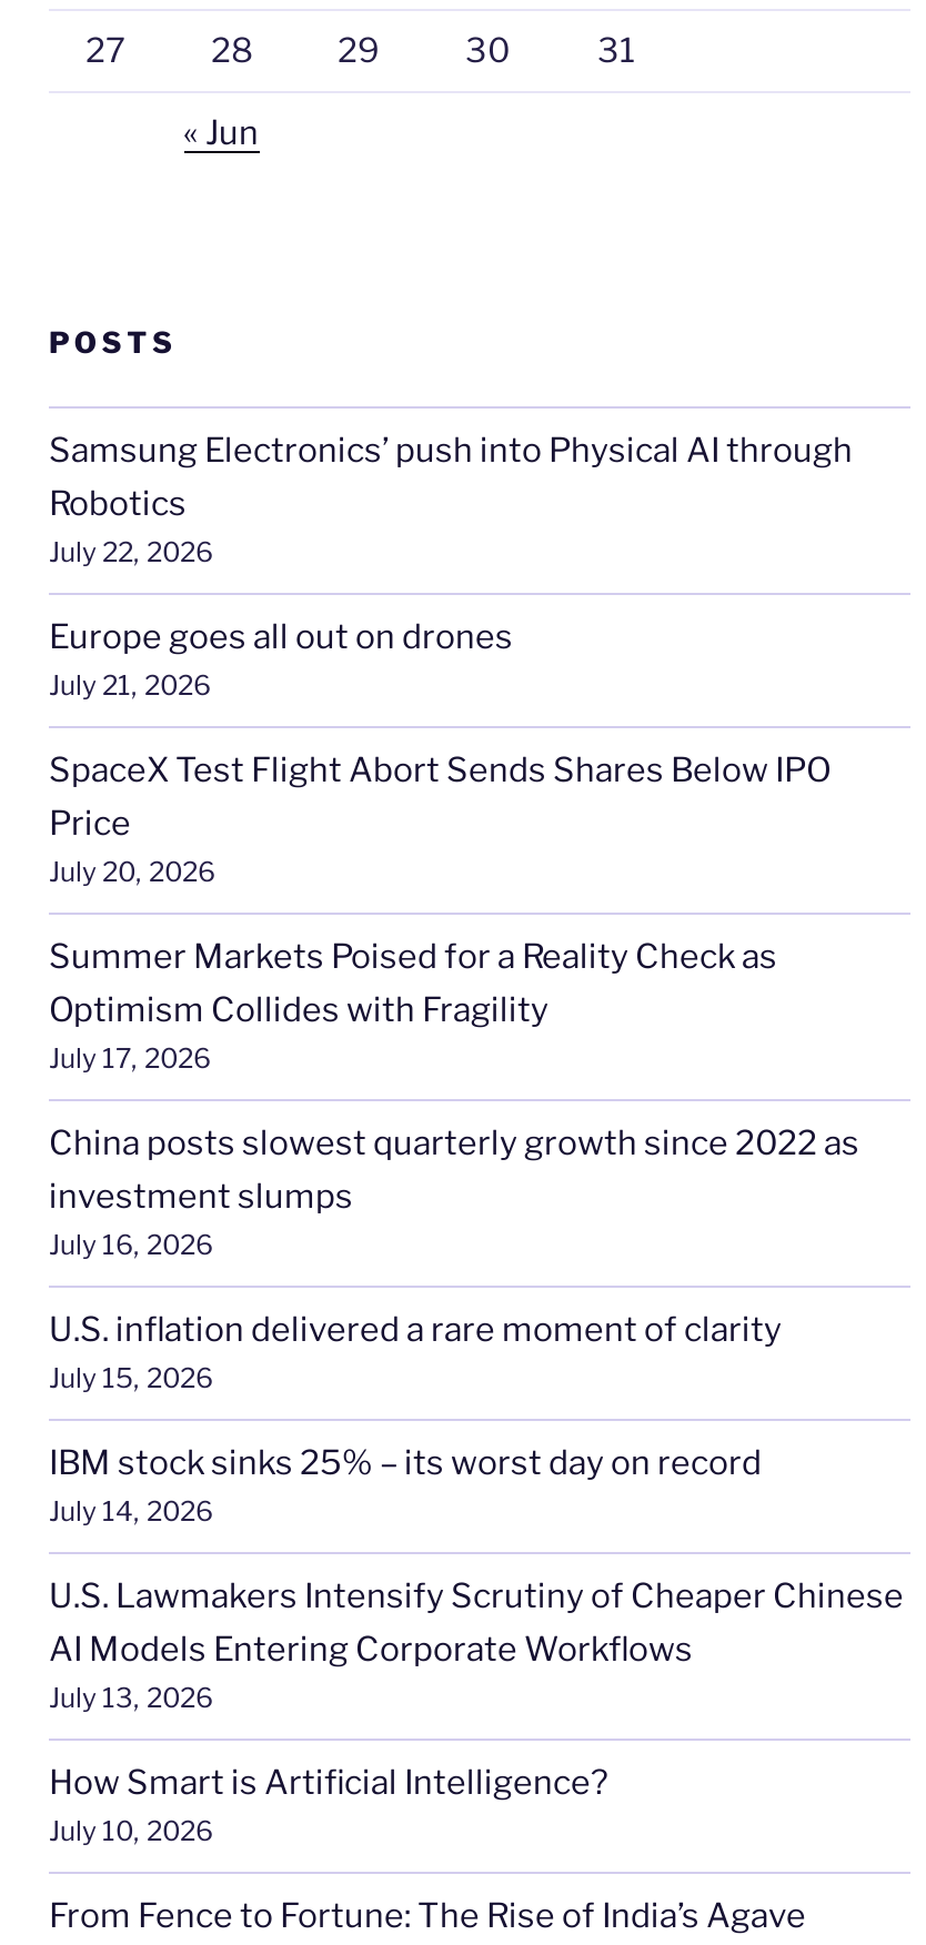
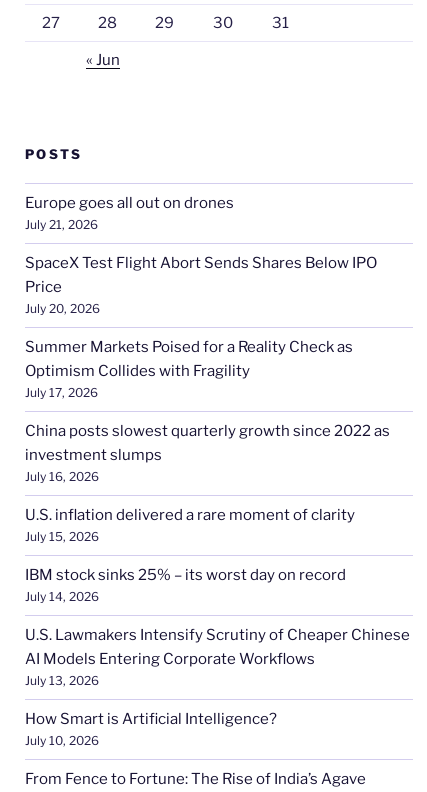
[49,431,853,569] Samsung Electronics’ push into Physical AI through | Robotics | July 22, 2026 -> none

